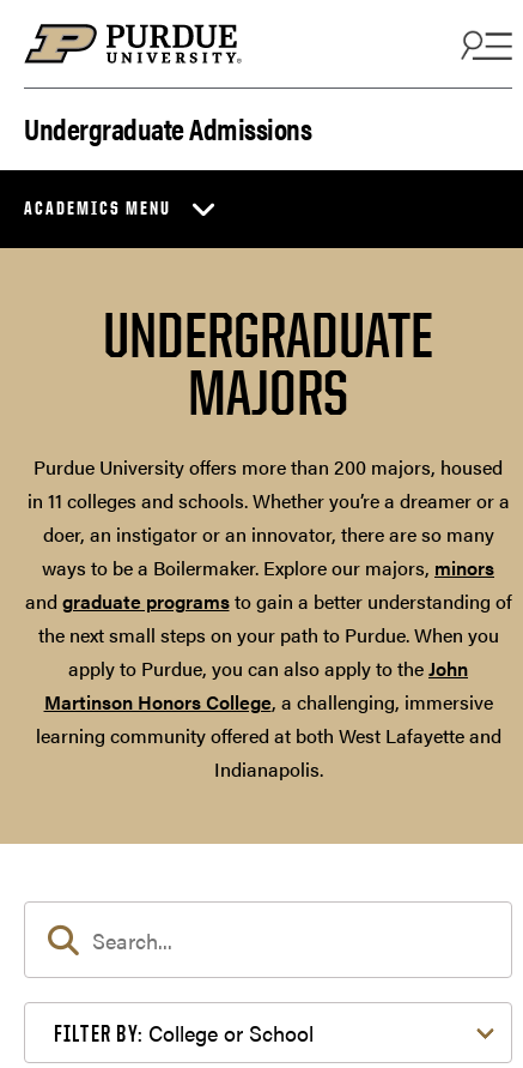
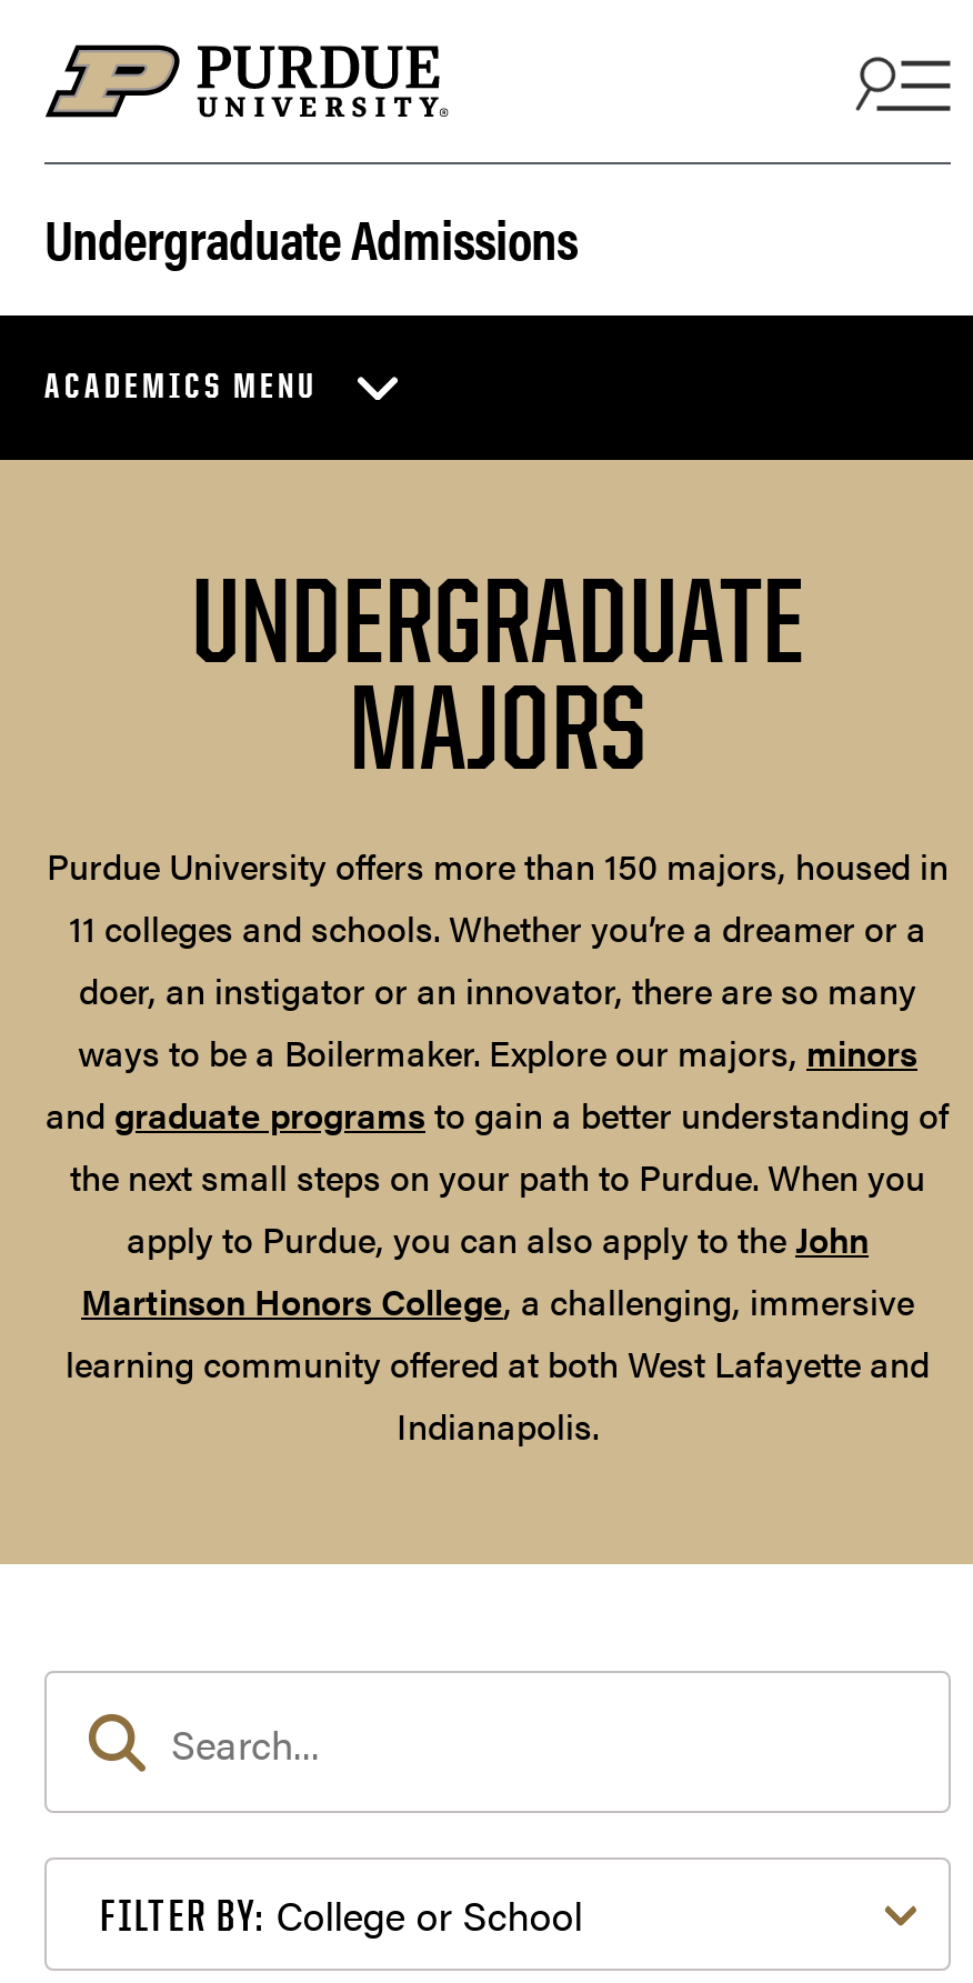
[27,453,509,514] Purdue University offers more than 200 majors, housed | in 11 colleges and schools. Whether you’re a dreamer or a -> [47,840,949,954] Purdue University offers more than 150 majors, housed in | 11 colleges and schools. Whether you’re a dreamer or a

